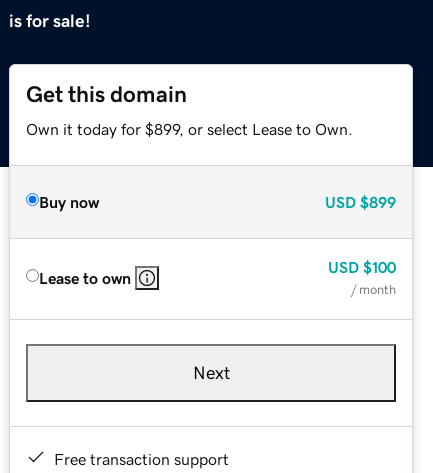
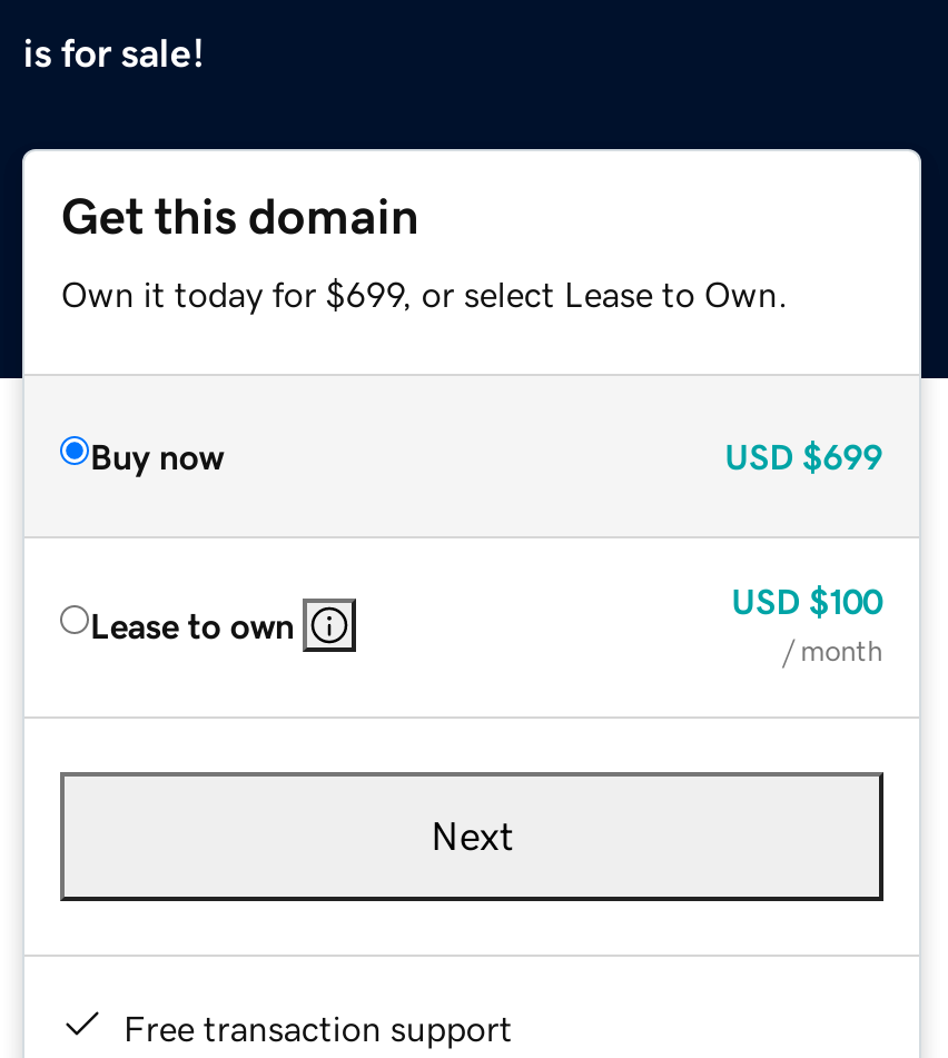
[26,121,353,137] Own it today for $899, or select Lease to Own. -> [61,275,789,311] Own it today for $699, or select Lease to Own.
[325,194,396,210] USD $899 -> [725,437,883,473] USD $699

